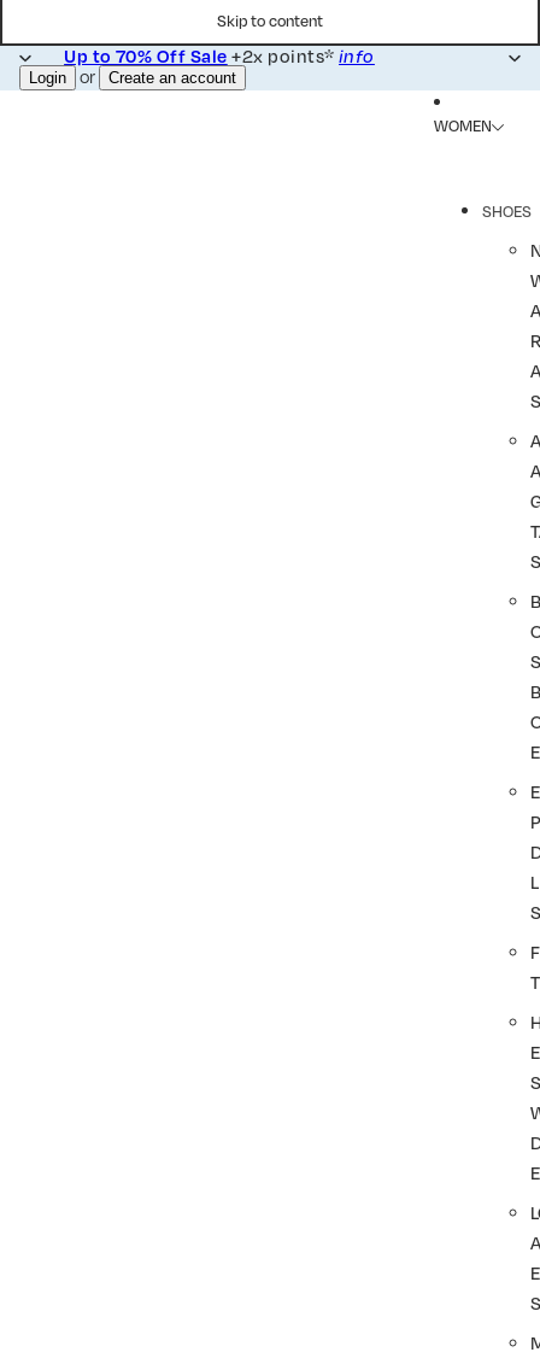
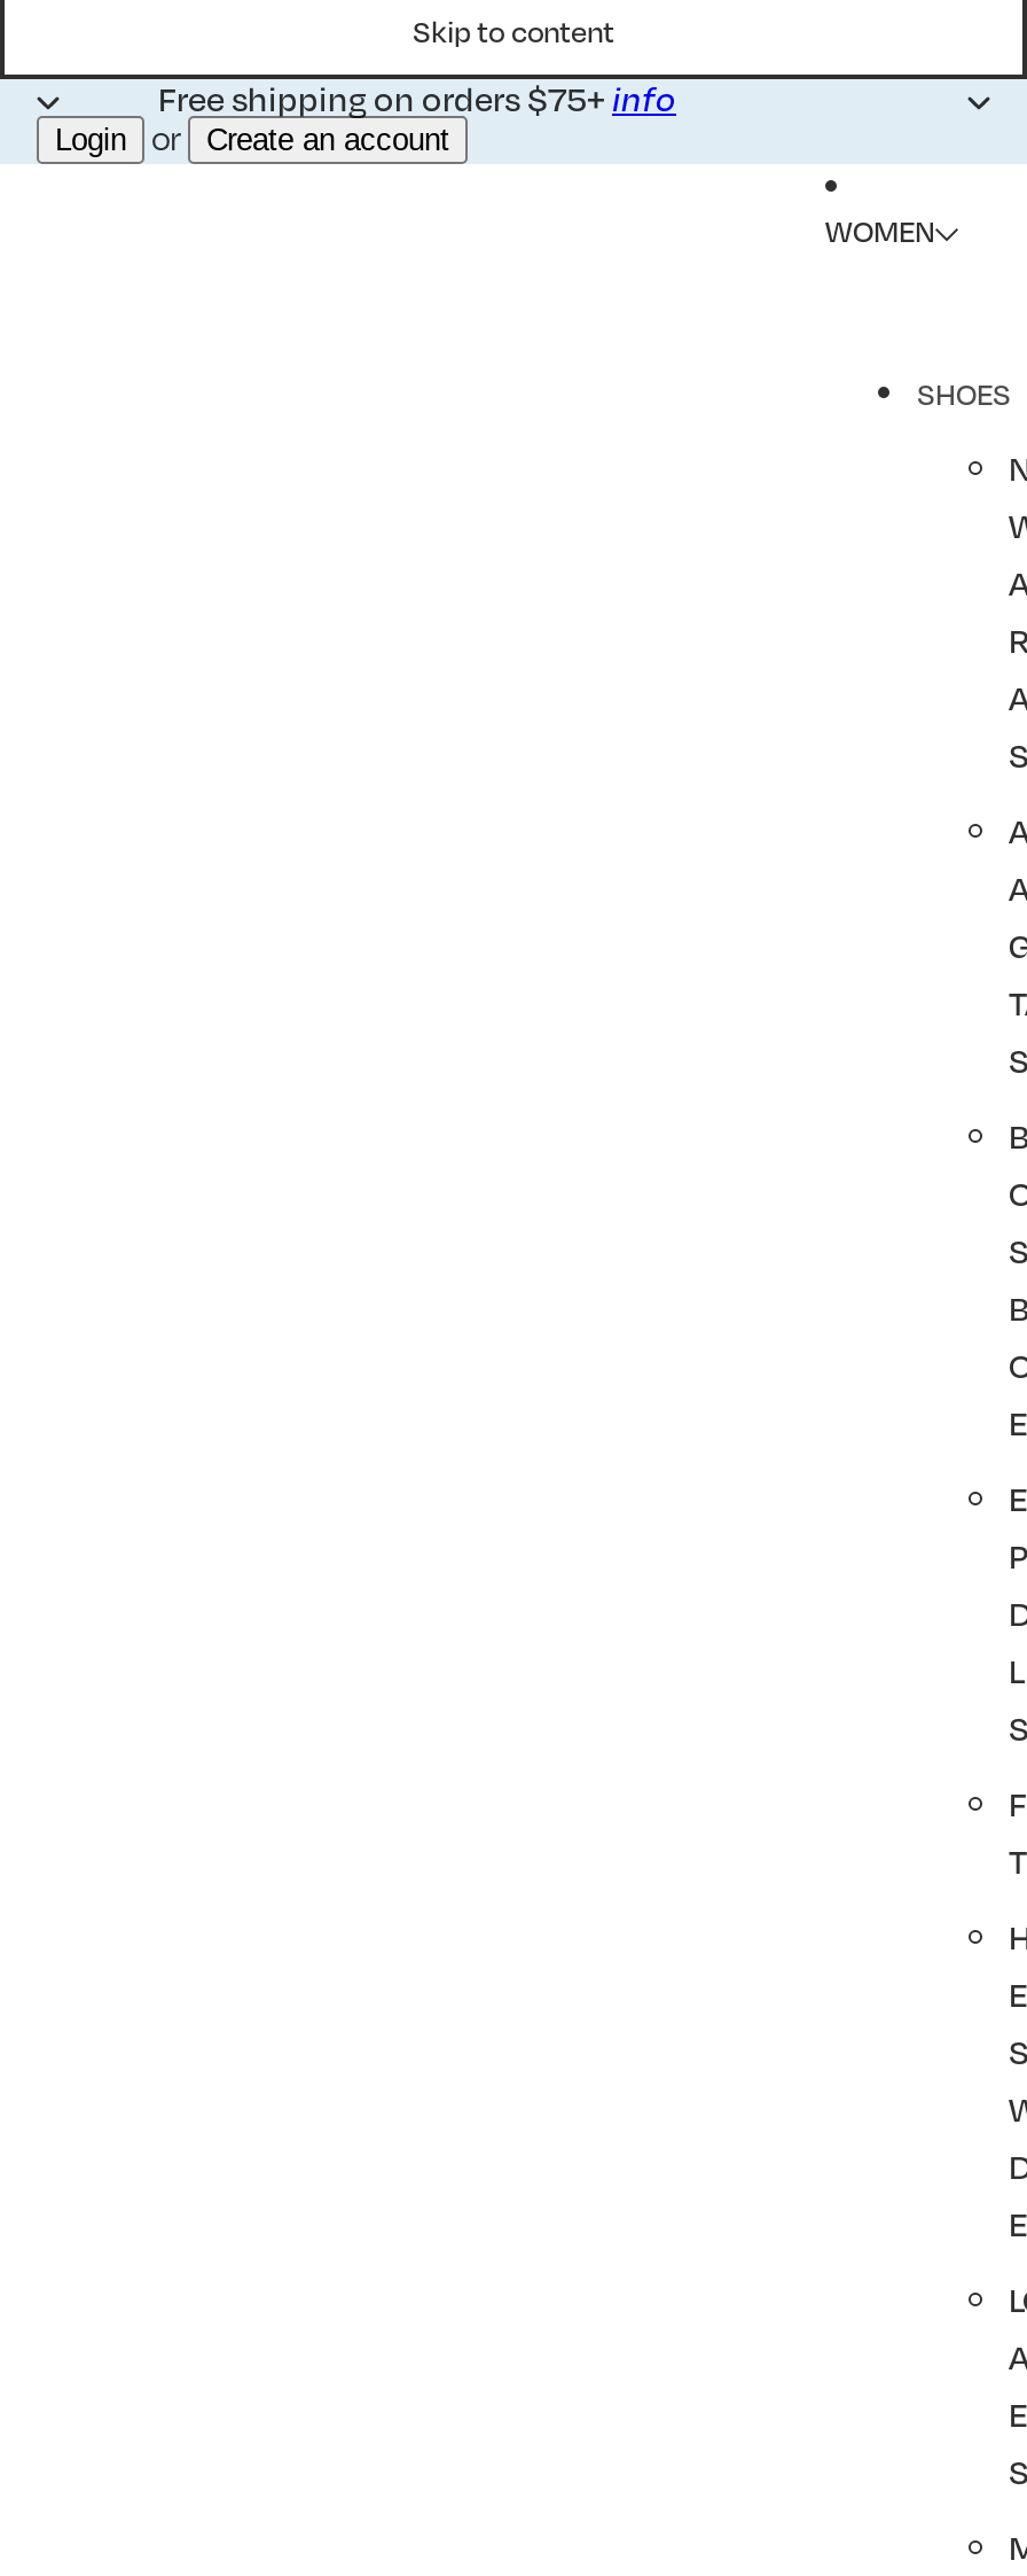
[64,45,375,66] Up to 70% Off Sale+2x points*info -> [158,77,676,118] Free shipping on orders $75+info

